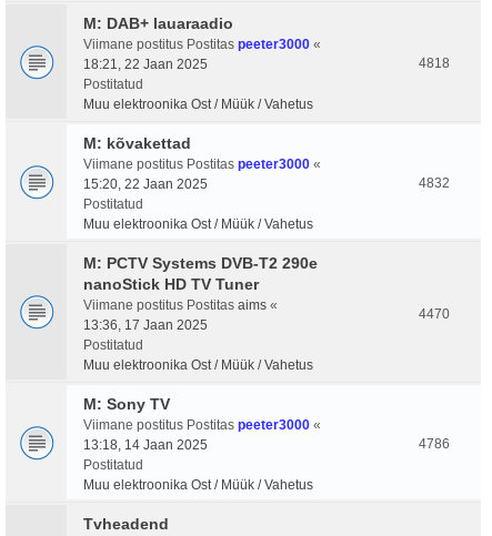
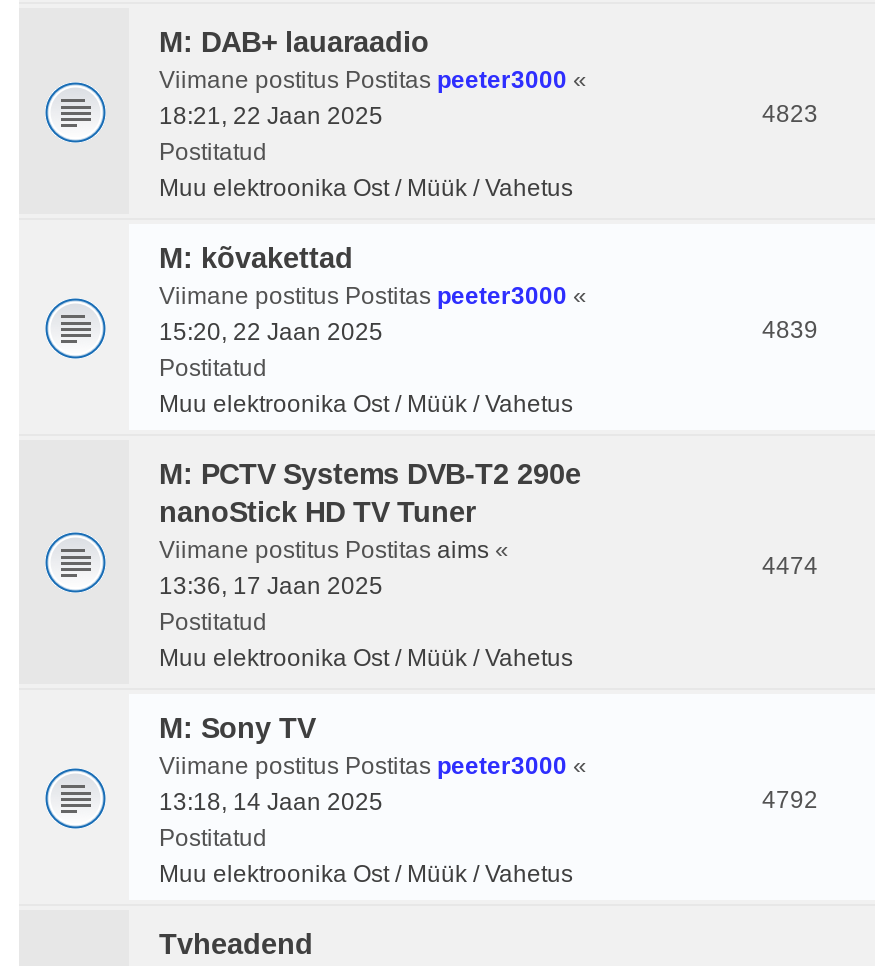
[418,55,449,71] 4818 -> [762,100,818,128] 4823
[418,175,449,191] 4832 -> [762,316,818,344] 4839
[418,306,449,322] 4470 -> [762,552,818,580] 4474
[418,436,449,452] 4786 -> [762,786,818,814] 4792

